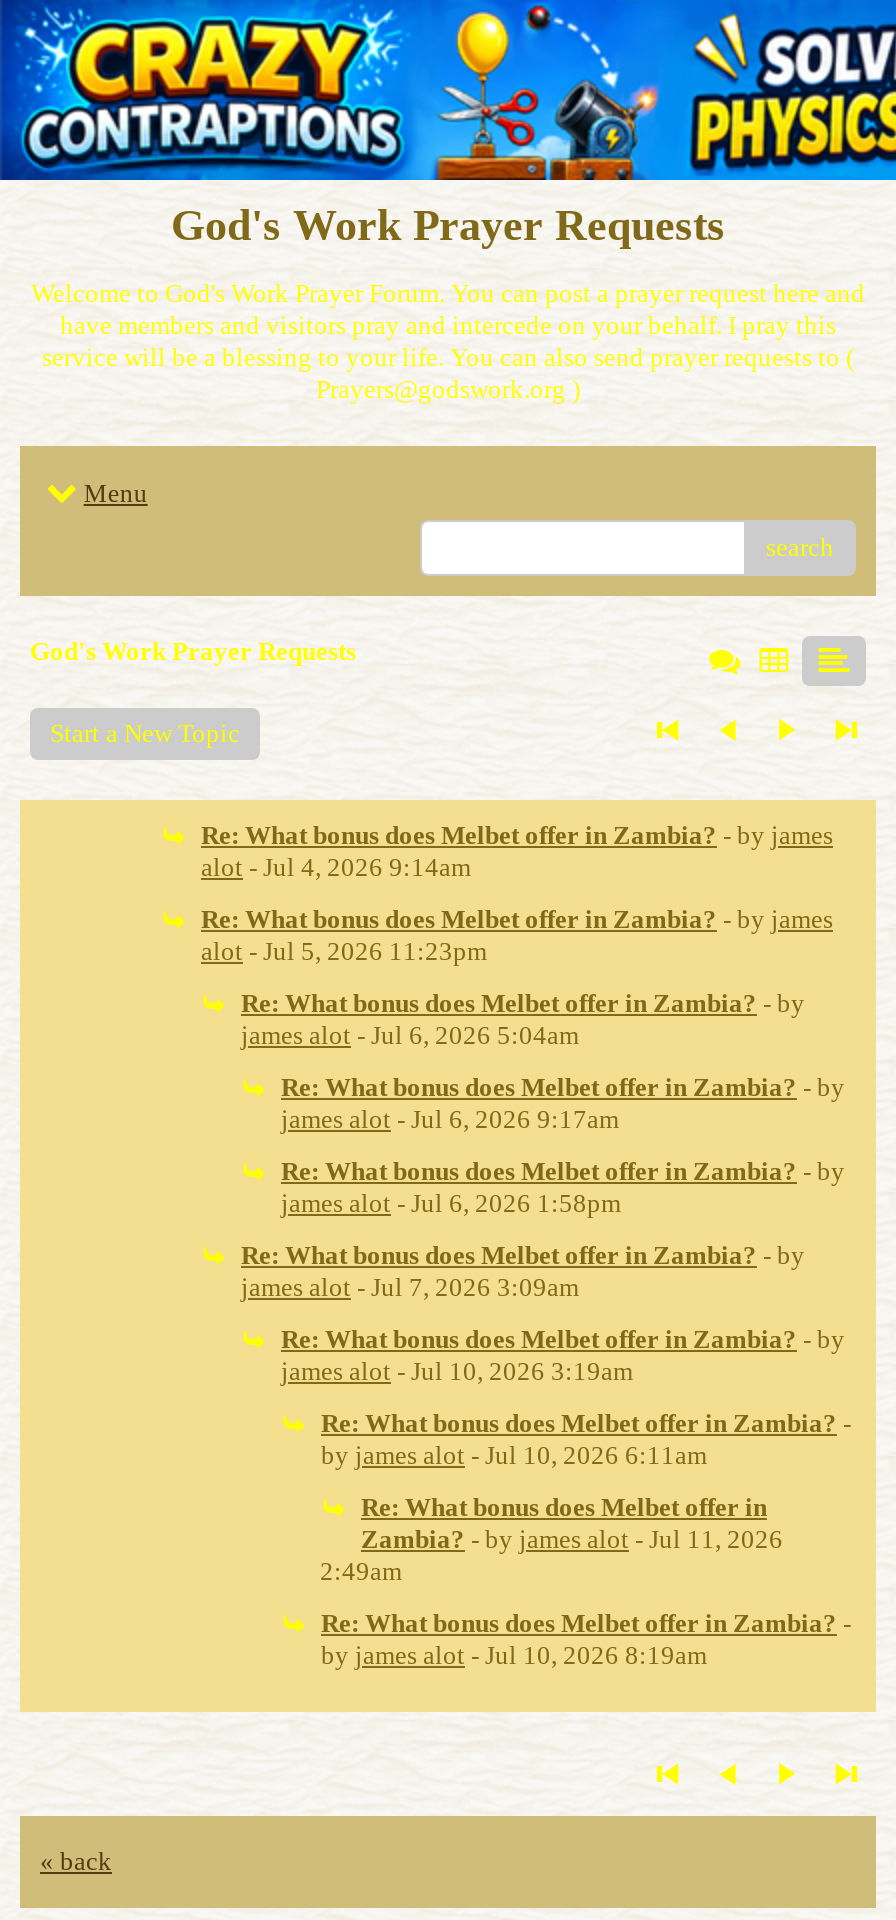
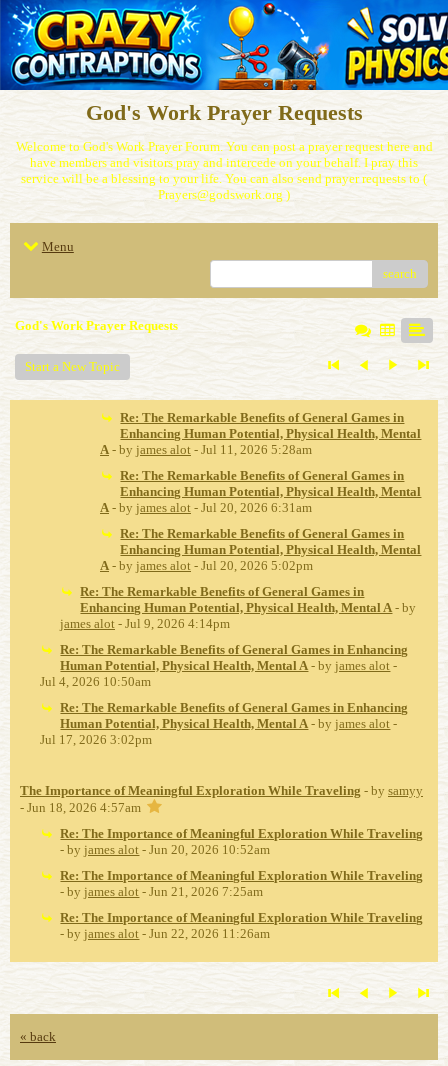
[201,820,833,882] Re: What bonus does Melbet offer in Zambia? - by james | alot - Jul 4, 2026 9:14am -> [100,410,421,457] Re: The Remarkable Benefits of General Games in | Enhancing Human Potential, Physical Health, Mental | A - by james alot - Jul 11, 2026 5:28am
[201,904,833,966] Re: What bonus does Melbet offer in Zambia? - by james | alot - Jul 5, 2026 11:23pm -> [100,468,421,515] Re: The Remarkable Benefits of General Games in | Enhancing Human Potential, Physical Health, Mental | A - by james alot - Jul 20, 2026 6:31am
[241,988,805,1050] Re: What bonus does Melbet offer in Zambia? - by | james alot - Jul 6, 2026 5:04am -> [100,526,421,573] Re: The Remarkable Benefits of General Games in | Enhancing Human Potential, Physical Health, Mental | A - by james alot - Jul 20, 2026 5:02pm
[281,1072,845,1134] Re: What bonus does Melbet offer in Zambia? - by | james alot - Jul 6, 2026 9:17am -> [60,584,416,631] Re: The Remarkable Benefits of General Games in | Enhancing Human Potential, Physical Health, Mental A - by | james alot - Jul 9, 2026 4:14pm
[281,1156,845,1218] Re: What bonus does Melbet offer in Zambia? - by | james alot - Jul 6, 2026 1:58pm -> [40,642,408,689] Re: The Remarkable Benefits of General Games in Enhancing | Human Potential, Physical Health, Mental A - by james alot - | Jul 4, 2026 10:50am
[241,1240,805,1302] Re: What bonus does Melbet offer in Zambia? - by | james alot - Jul 7, 2026 3:09am -> [40,700,408,747] Re: The Remarkable Benefits of General Games in Enhancing | Human Potential, Physical Health, Mental A - by james alot - | Jul 17, 2026 3:02pm
[281,1324,845,1386] Re: What bonus does Melbet offer in Zambia? - by | james alot - Jul 10, 2026 3:19am -> [20,783,423,815] The Importance of Meaningful Exploration While Traveling - by samyy | - Jun 18, 2026 4:57am
[321,1408,851,1470] Re: What bonus does Melbet offer in Zambia? - | by james alot - Jul 10, 2026 6:11am -> [60,826,423,857] Re: The Importance of Meaningful Exploration While Traveling | - by james alot - Jun 20, 2026 10:52am
[320,1492,783,1586] Re: What bonus does Melbet offer in | Zambia? - by james alot - Jul 11, 2026 | 2:49am -> [60,868,423,899] Re: The Importance of Meaningful Exploration While Traveling | - by james alot - Jun 21, 2026 7:25am
[321,1608,851,1670] Re: What bonus does Melbet offer in Zambia? - | by james alot - Jul 10, 2026 8:19am -> [60,910,423,941] Re: The Importance of Meaningful Exploration While Traveling | - by james alot - Jun 22, 2026 11:26am

